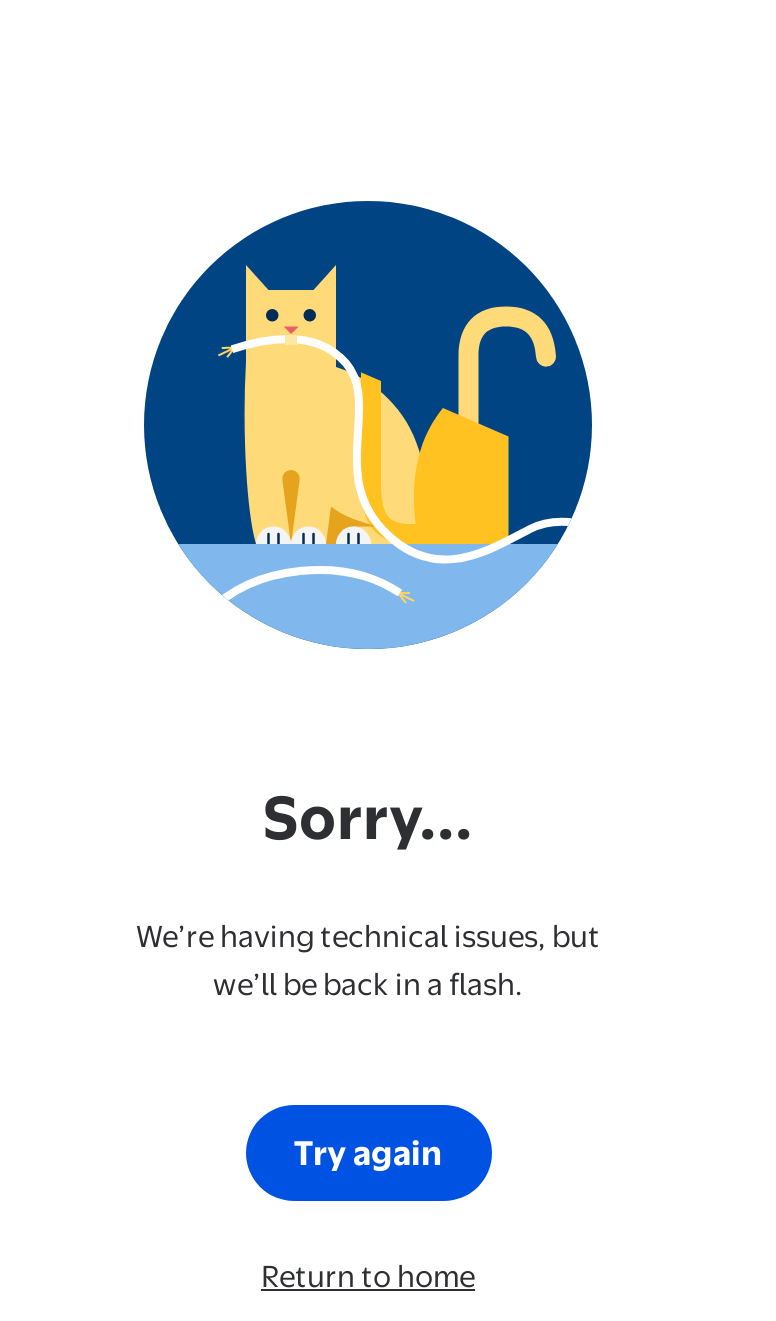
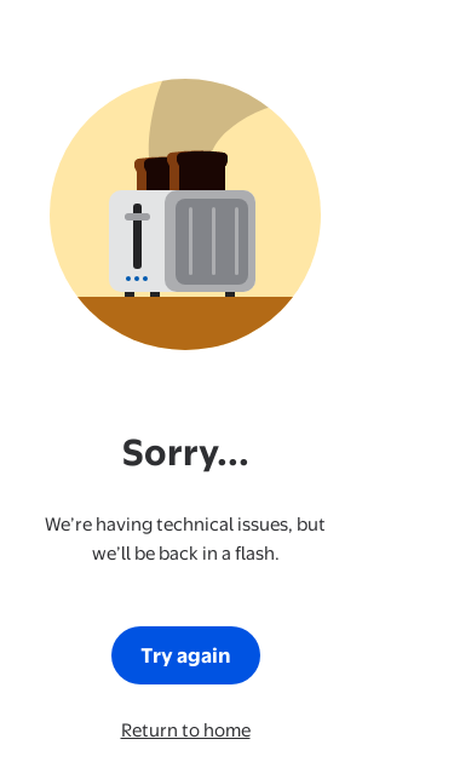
[142,199,594,651] [image] -> [50,79,321,351] [image]

